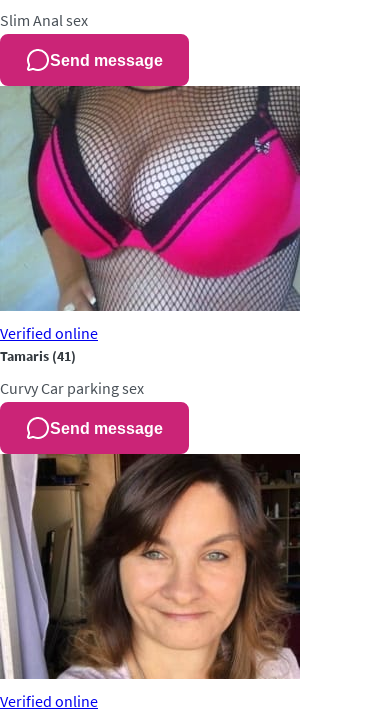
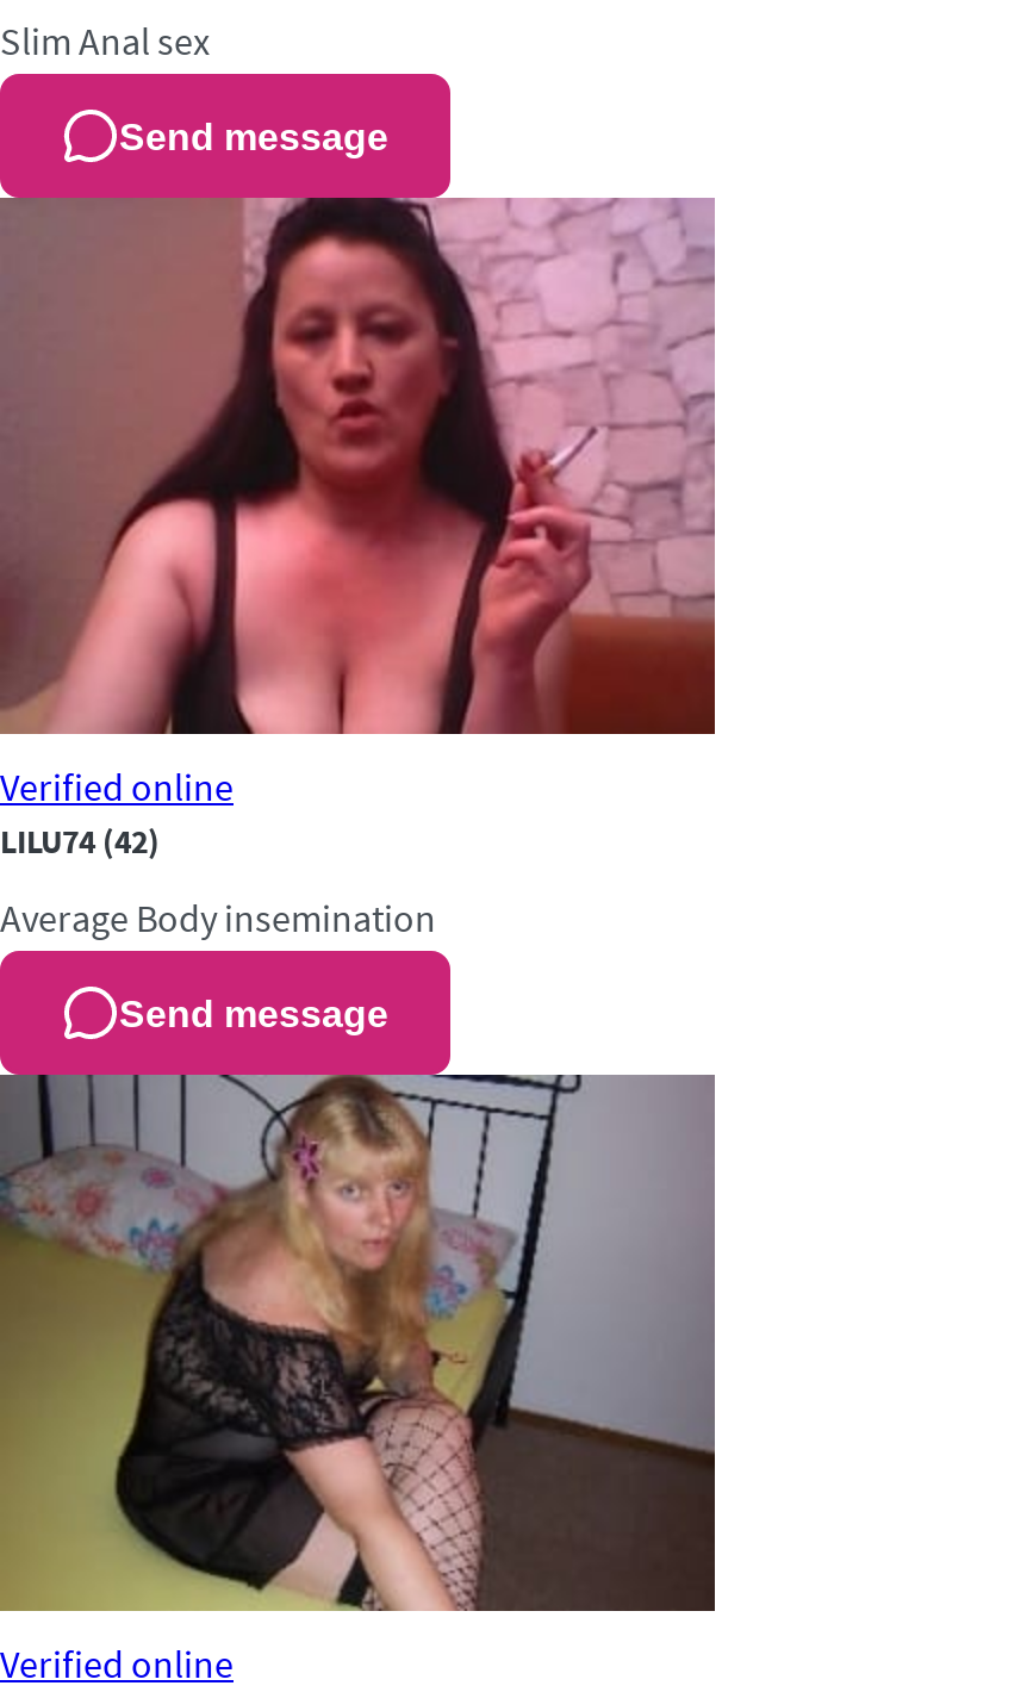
[0,85,301,365] [image] | Tamaris (41) -> [0,195,717,863] [image] | LILU74 (42)
[0,378,144,398] Curvy Car parking sex -> [0,894,436,941] Average Body insemination
[3,453,301,680] [image] -> [7,1072,717,1613] [image]

